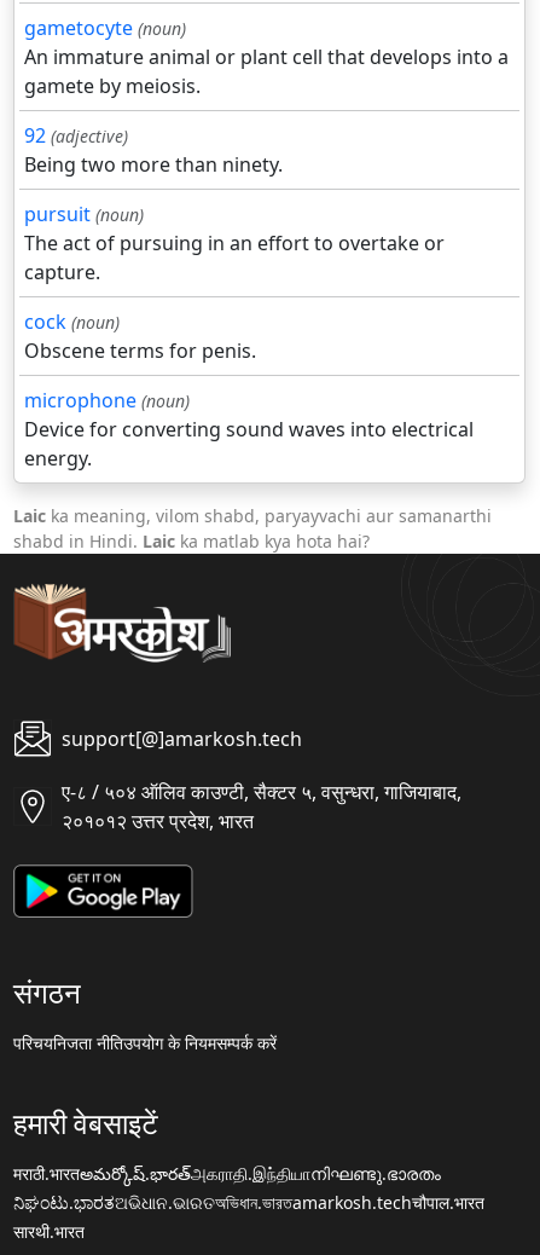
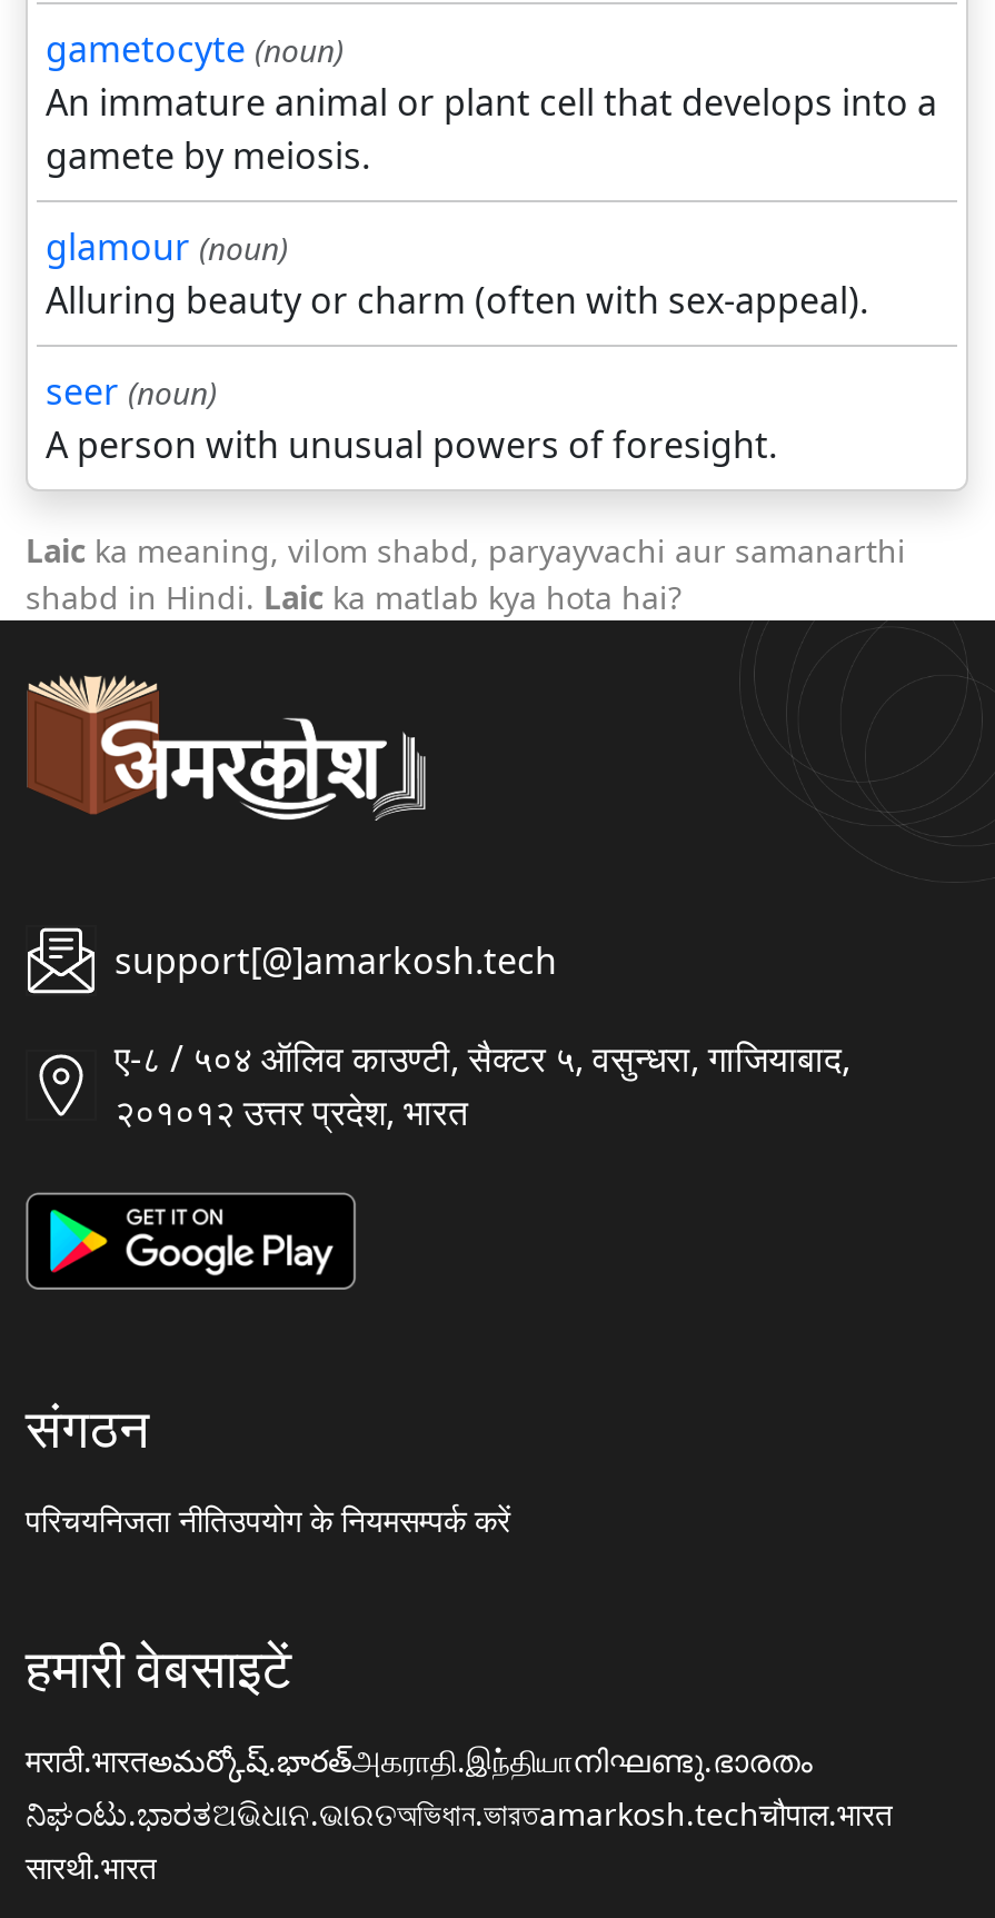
[24,122,474,472] 92 (adjective) | Being two more than ninety. | pursuit (noun) | The act of pursuing in an effort to overtake or | capture. | cock (noun) | Obscene terms for penis. | microphone (noun) | Device for converting sound waves into electrical | energy. -> [46,223,868,470] glamour (noun) | Alluring beauty or charm (often with sex-appeal). | seer (noun) | A person with unusual powers of foresight.

